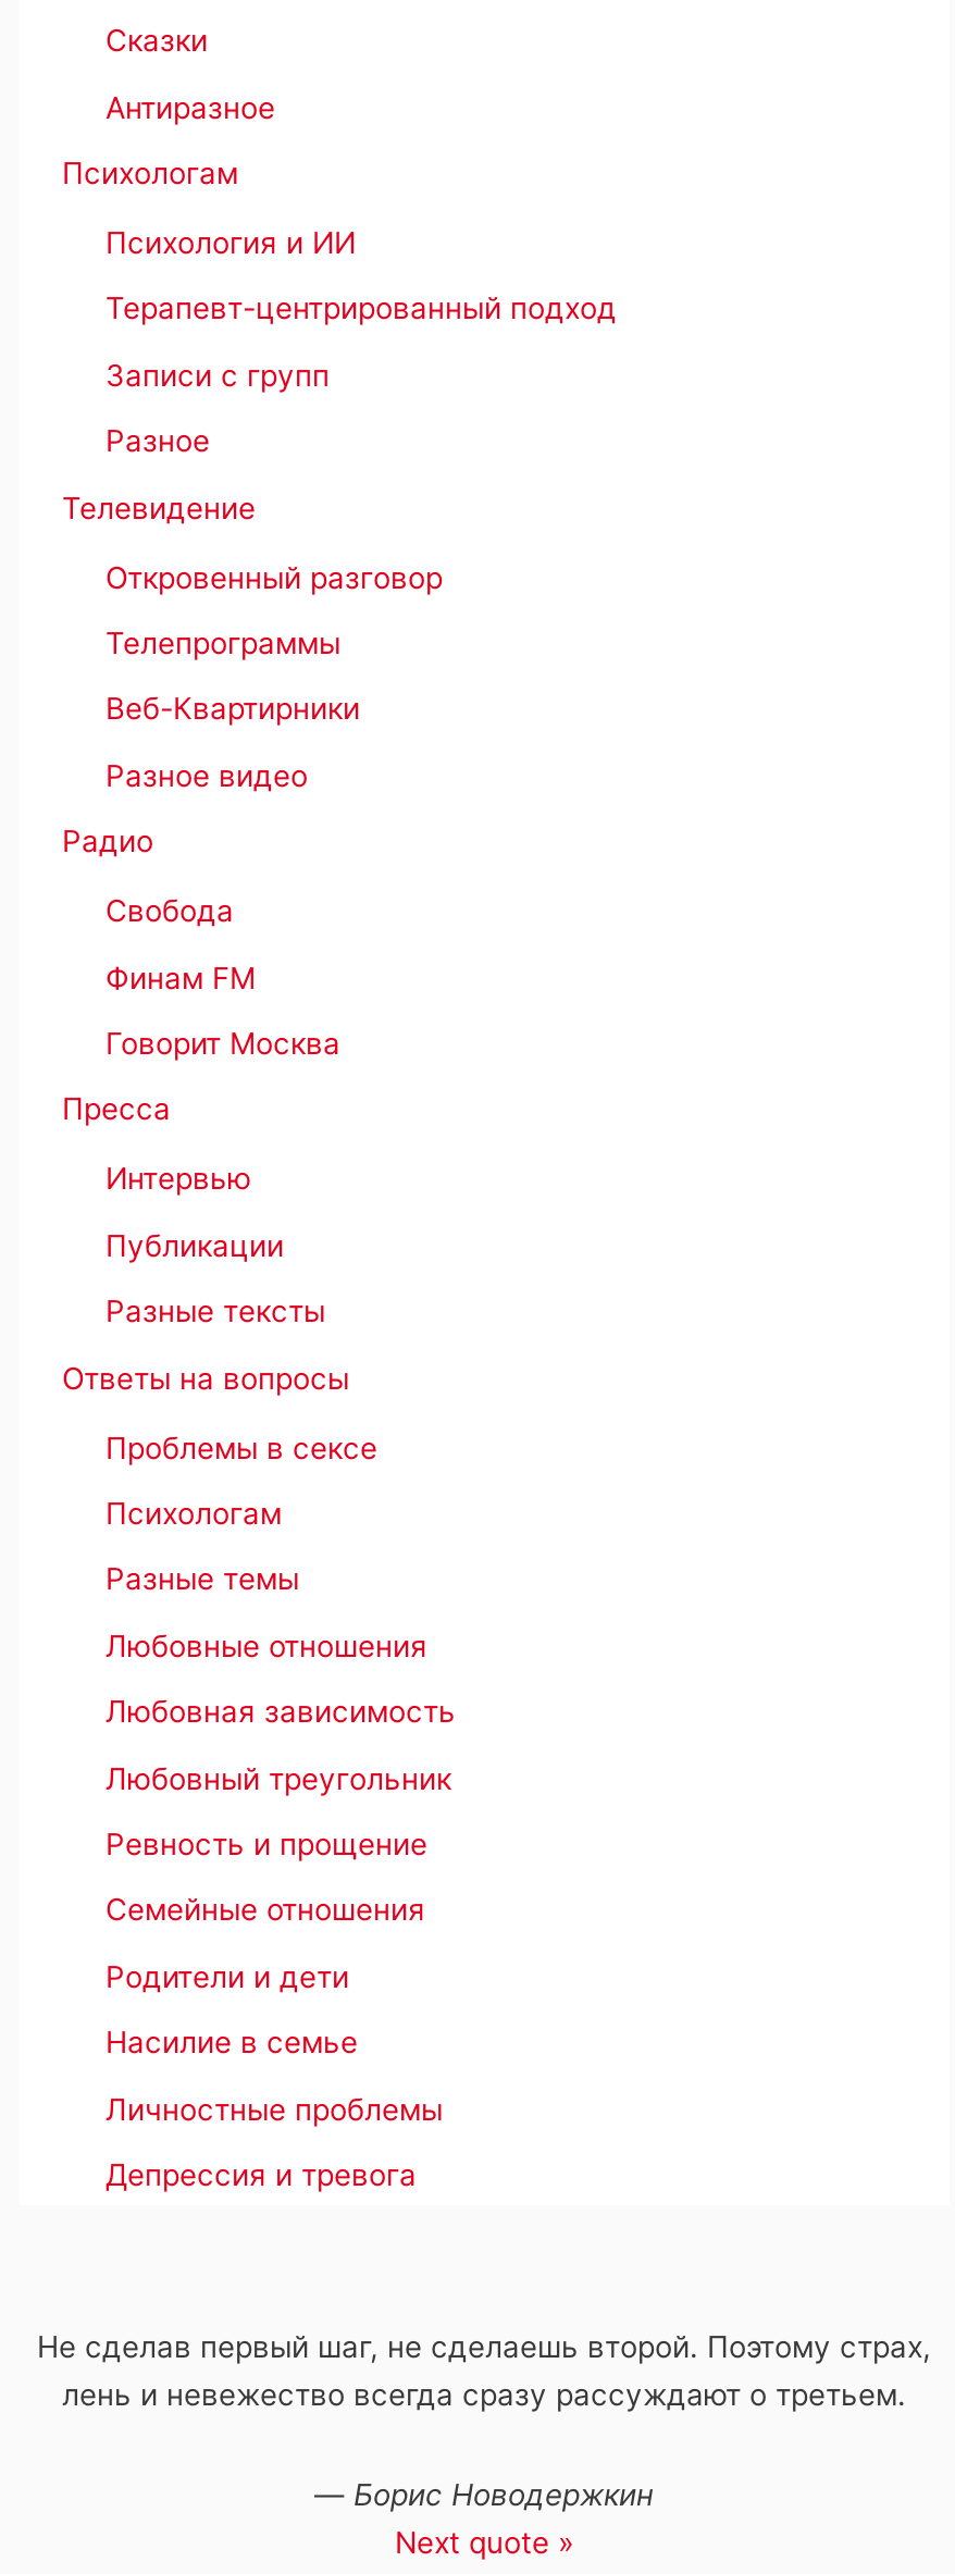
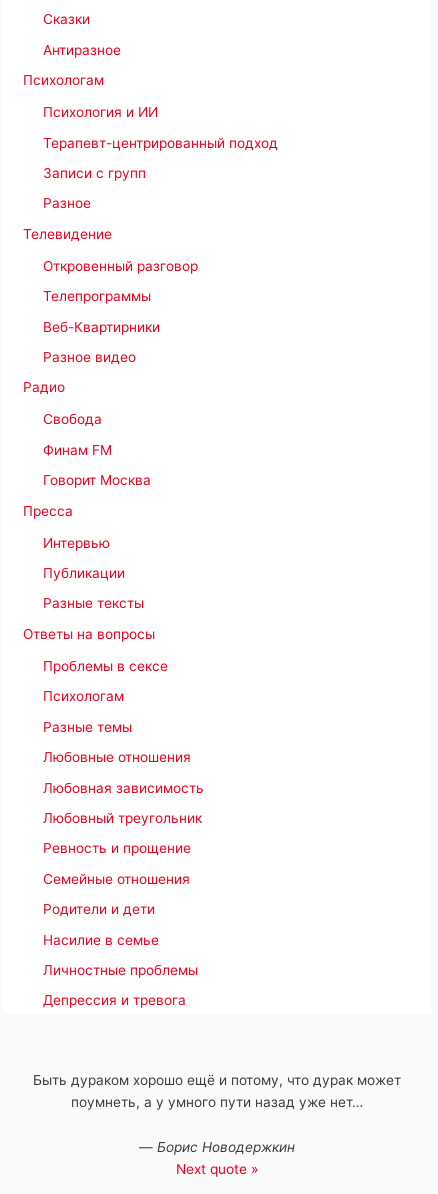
[37,2330,931,2413] Не сделав первый шаг, не сделаешь второй. Поэтому страх, | лень и невежество всегда сразу рассуждают о третьем. -> [33,1071,401,1109] Быть дураком хорошо ещё и потому, что дурак может | поумнеть, а у умного пути назад уже нет…

